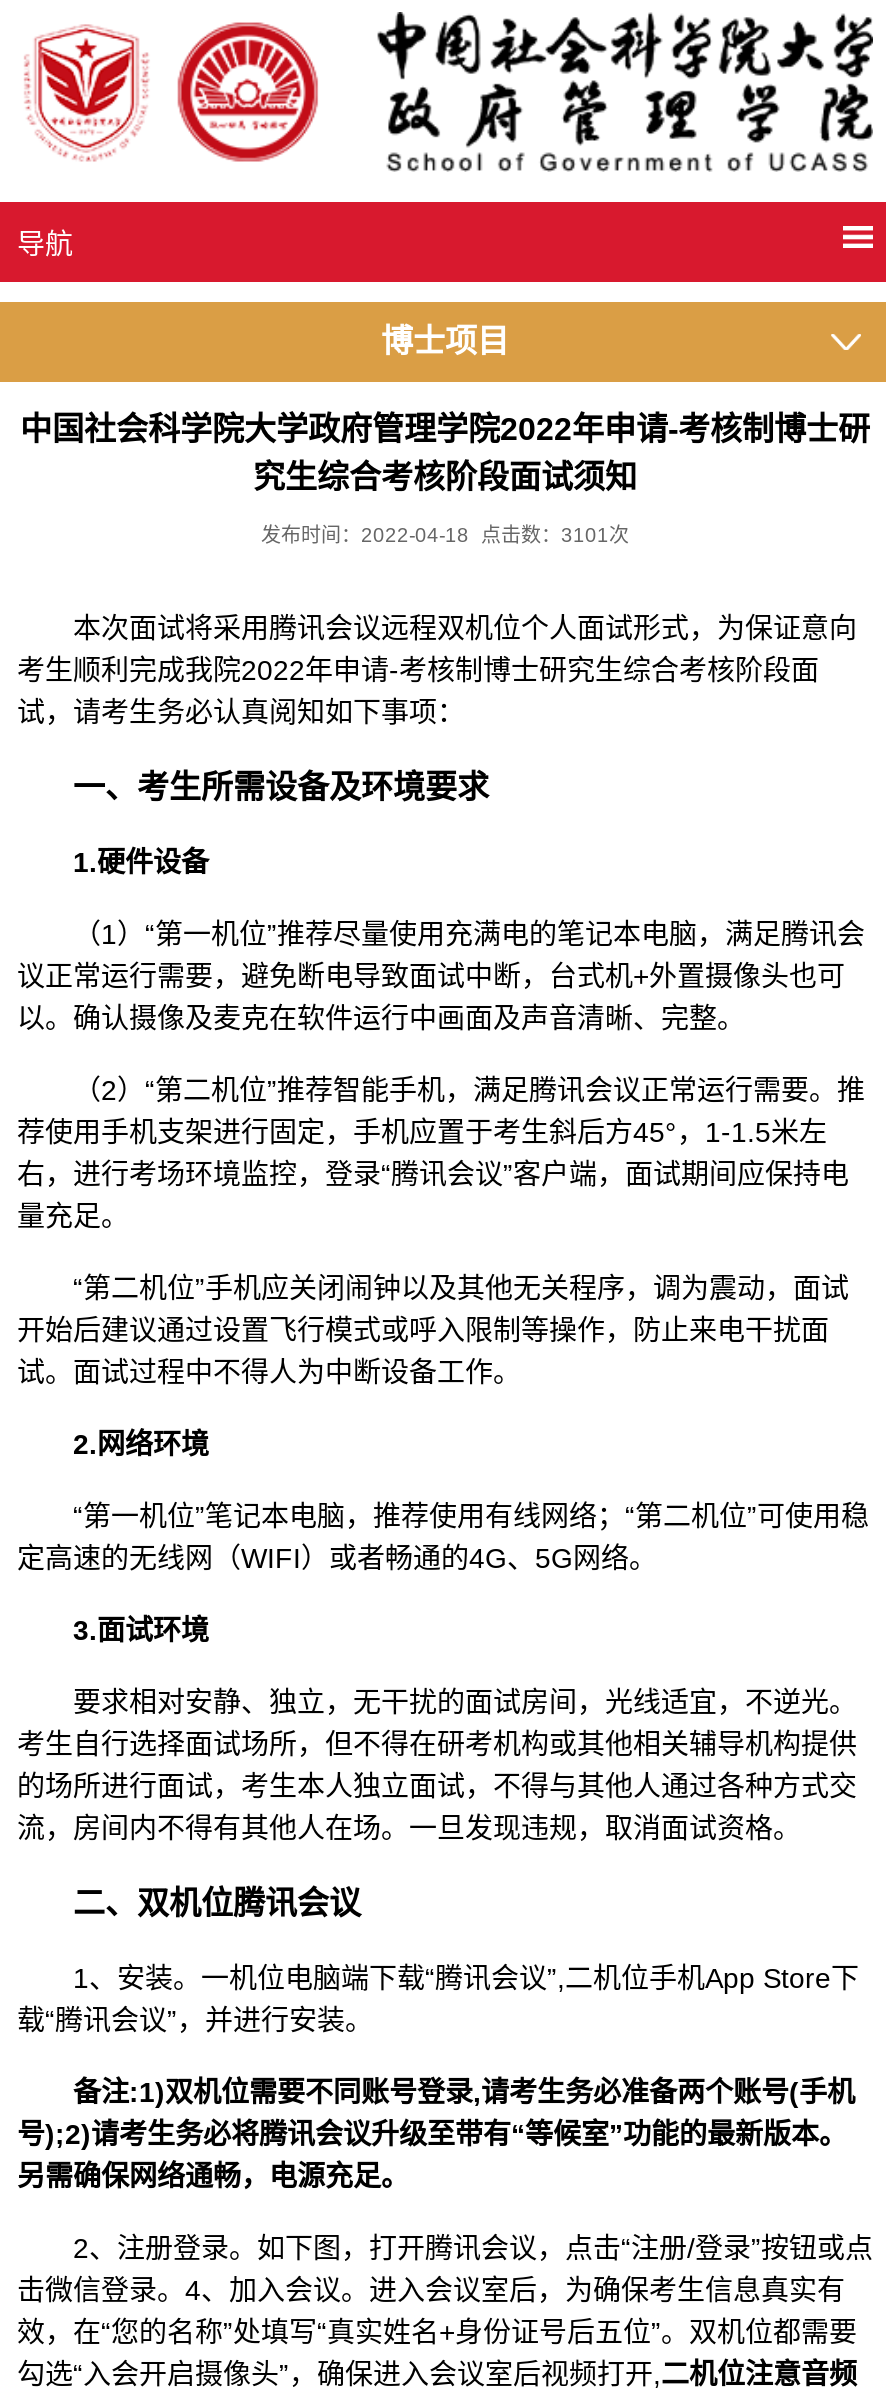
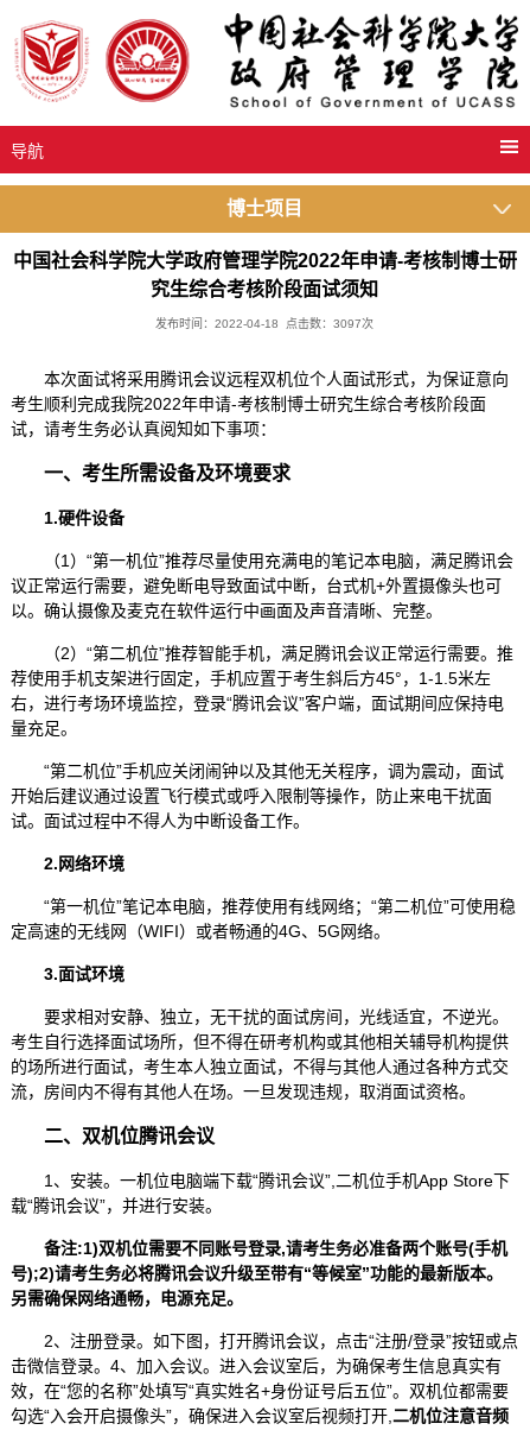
[261,525,629,547] 发布时间：2022-04-18 点击数：3101次 -> [155,318,373,331] 发布时间：2022-04-18 点击数：3097次

